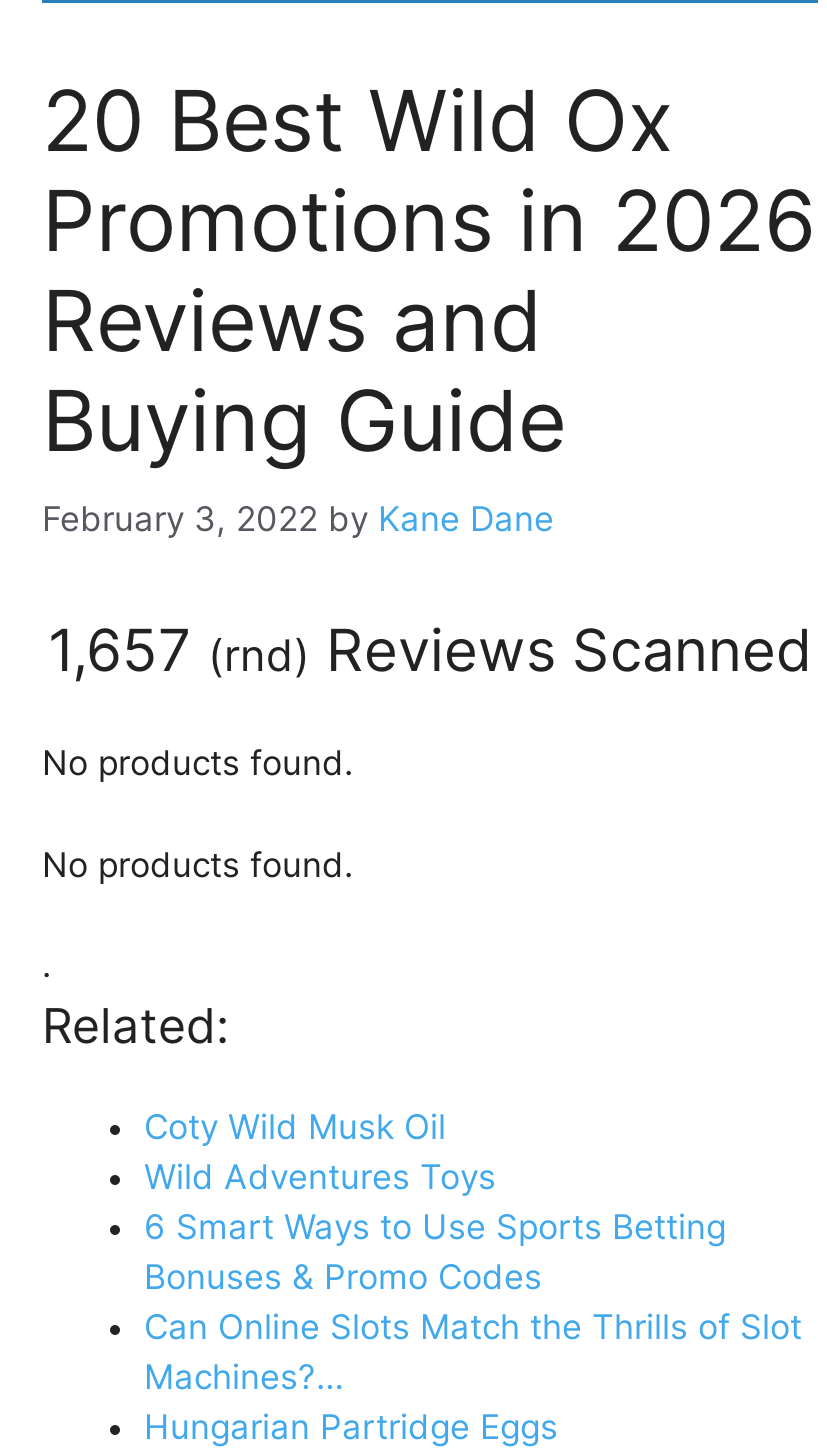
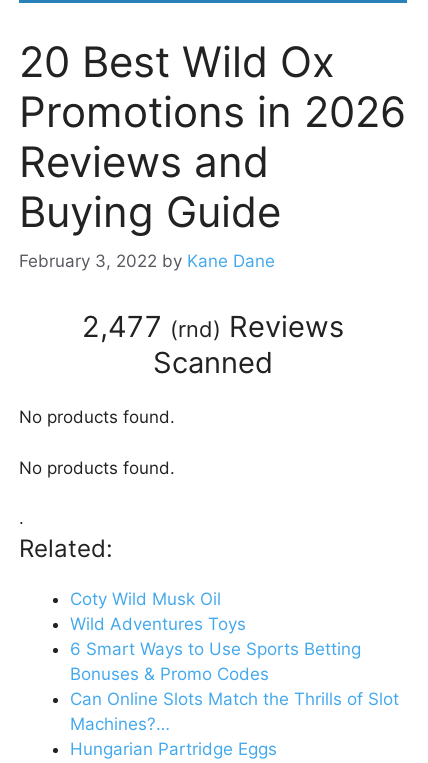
[48,615,812,685] 1,657 (rnd) Reviews Scanned -> [82,309,344,380] 2,477 (rnd) Reviews | Scanned

